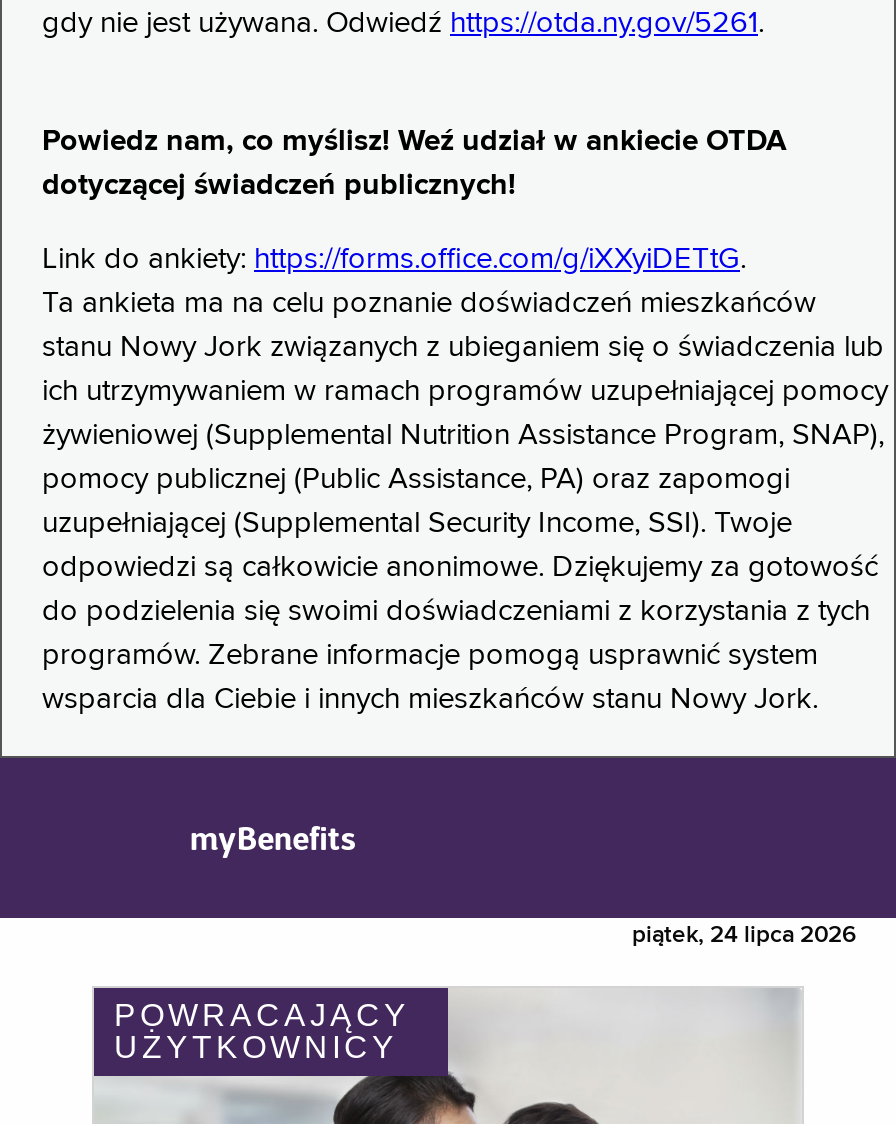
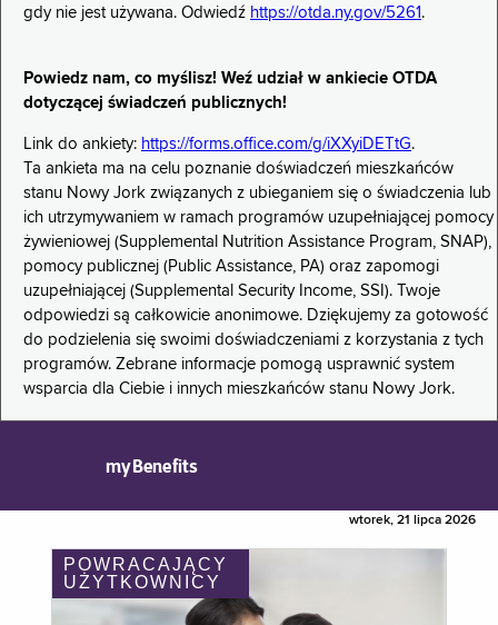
[632,924,856,948] piątek, 24 lipca 2026 -> [349,514,476,527] wtorek, 21 lipca 2026

